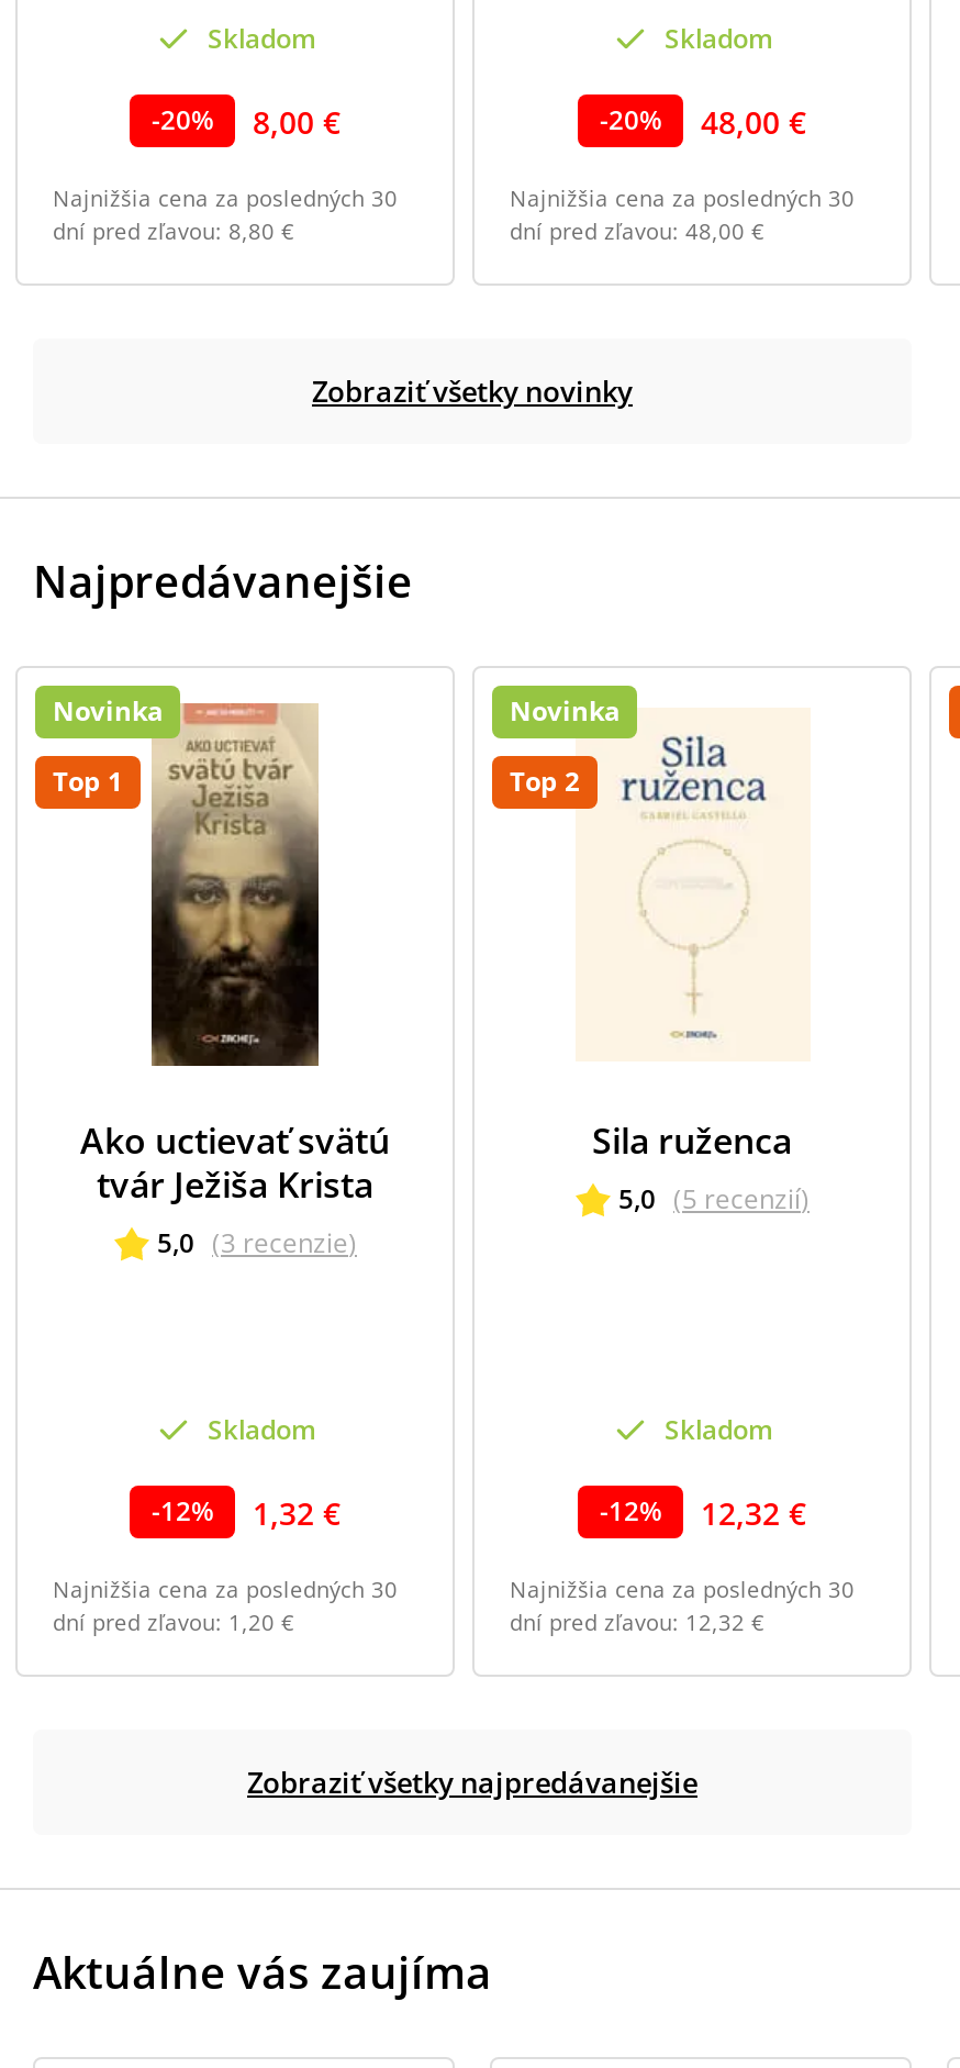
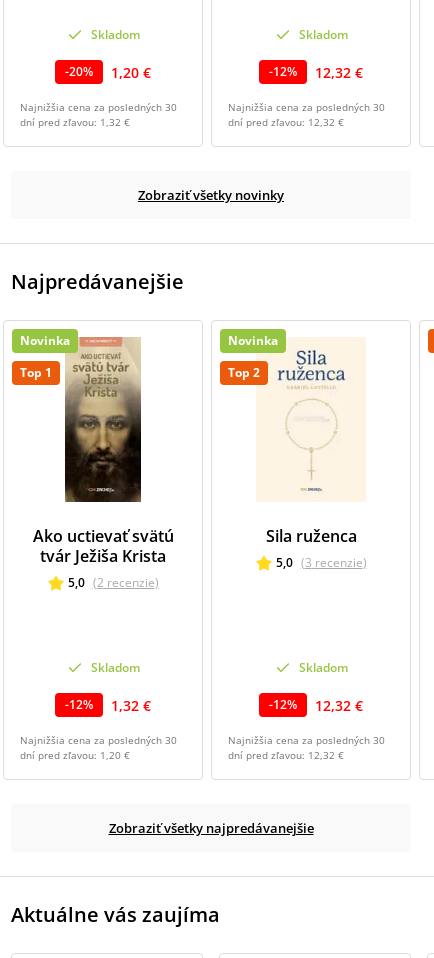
[152,100,341,142] -20% 8,00 € -> [65,62,151,81] -20% 1,20 €
[600,101,661,138] -20% -> [269,63,297,80] -12%
[701,100,806,142] 48,00 € -> [315,62,363,81] 12,32 €
[53,215,294,246] dní pred zľavou: 8,80 € -> [20,115,130,129] dní pred zľavou: 1,32 €
[510,215,764,246] dní pred zľavou: 48,00 € -> [228,115,344,129] dní pred zľavou: 12,32 €
[618,1180,810,1218] 5,0 (5 recenzií) -> [275,554,366,571] 5,0 (3 recenzie)
[157,1224,357,1261] 5,0 (3 recenzie) -> [67,574,158,591] 5,0 (2 recenzie)

